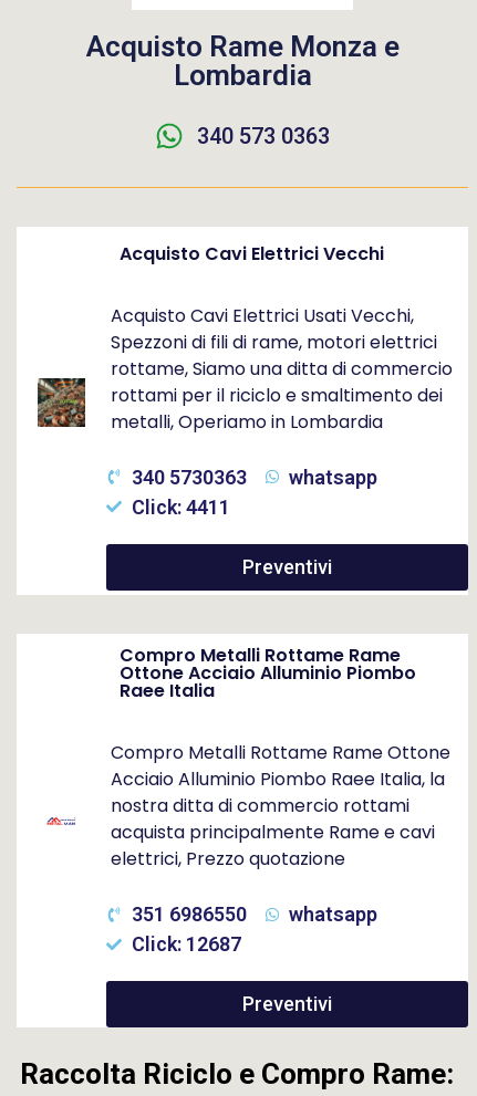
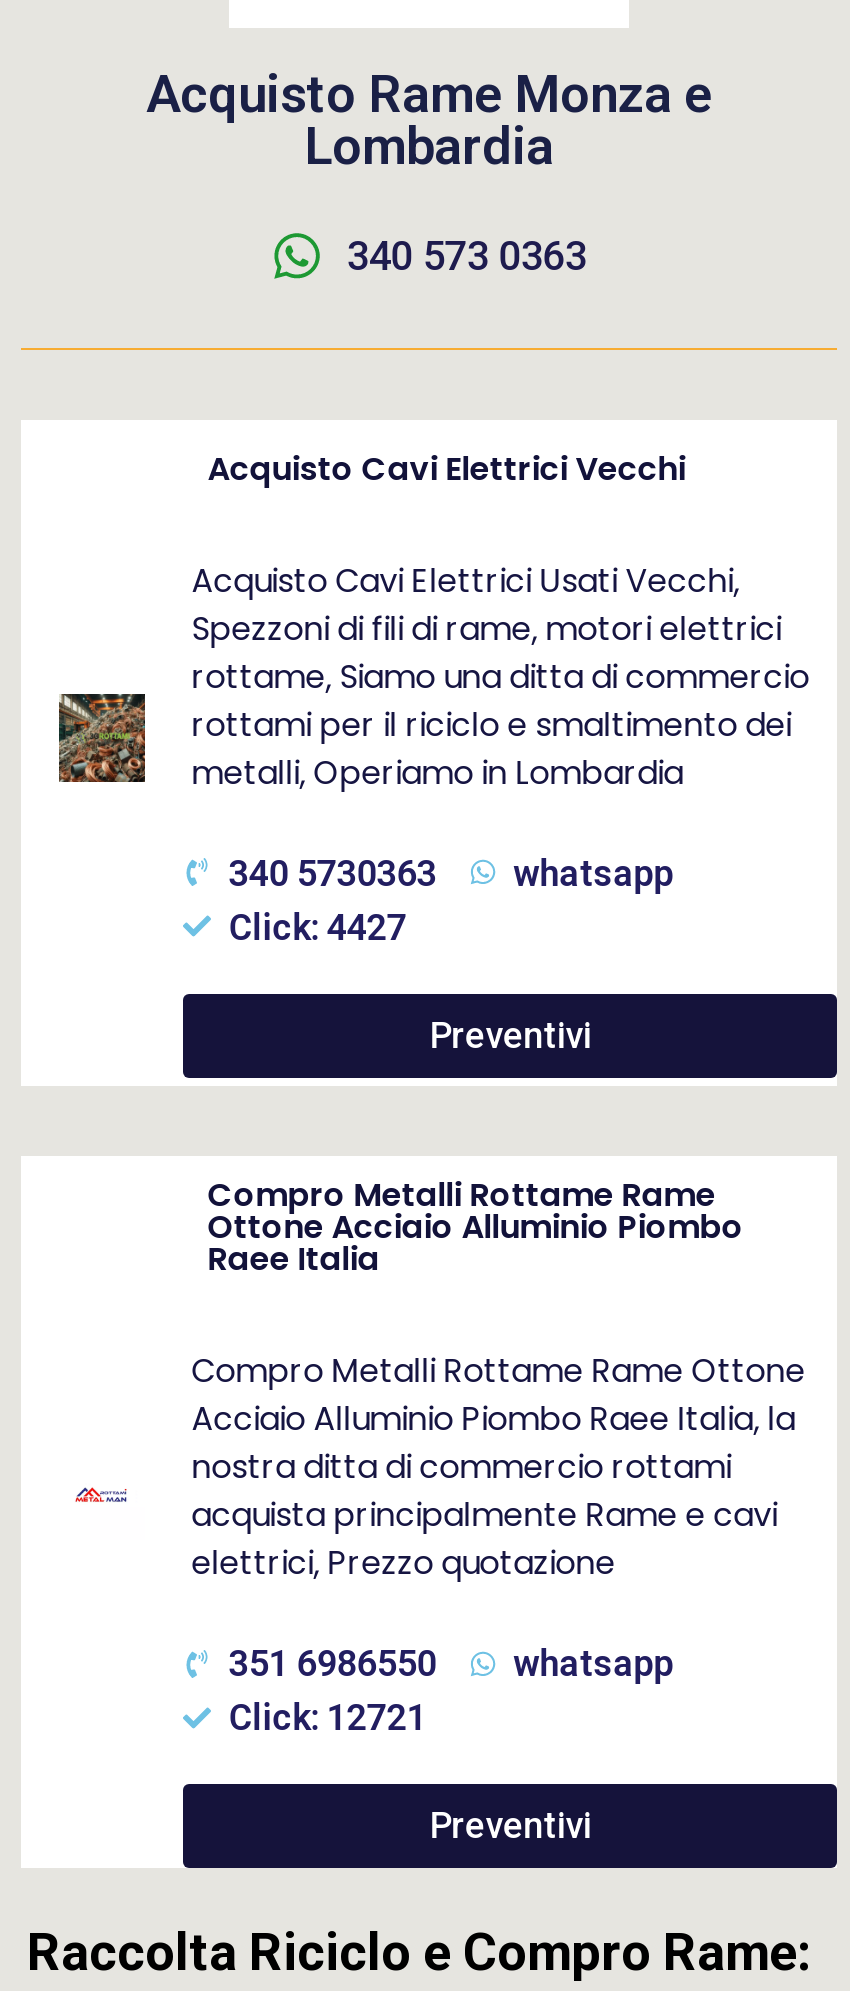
[131,495,230,518] Click: 4411 -> [229,905,407,947] Click: 4427
[131,932,241,956] Click: 12687 -> [229,1696,427,1738] Click: 12721

